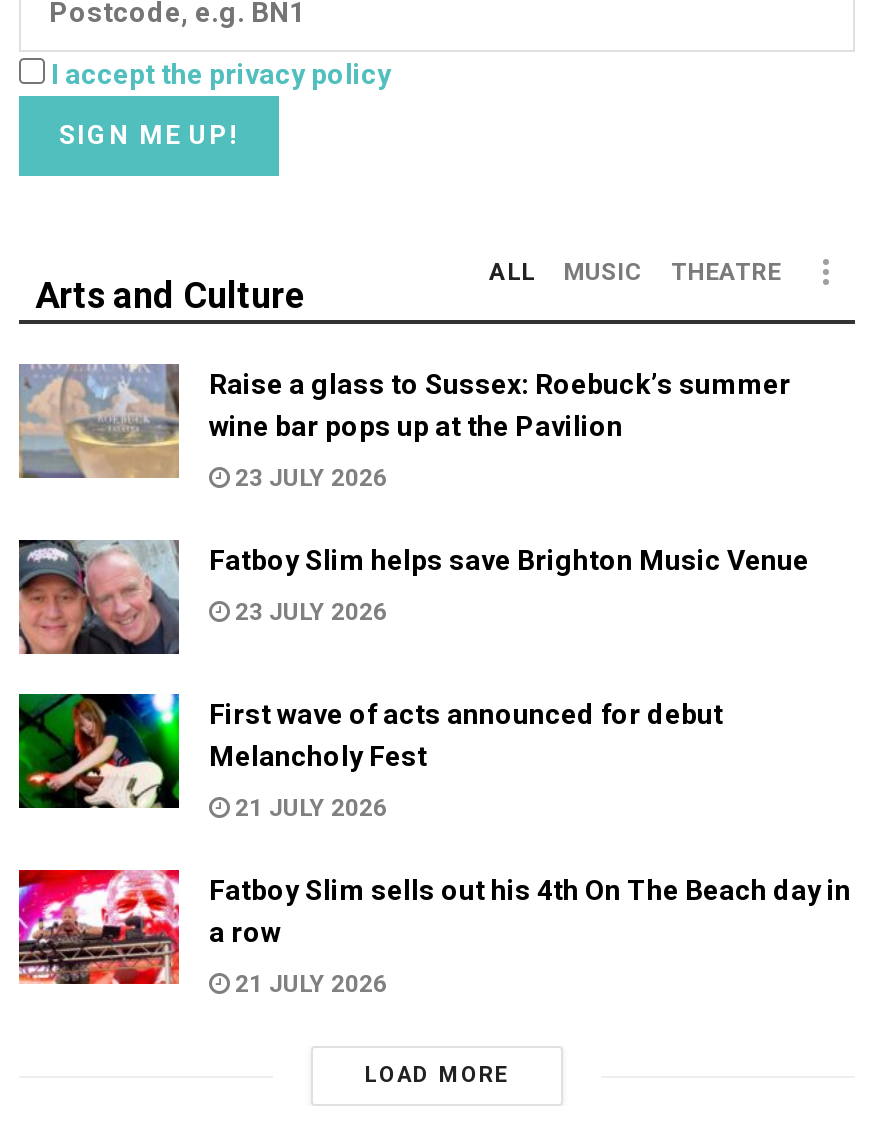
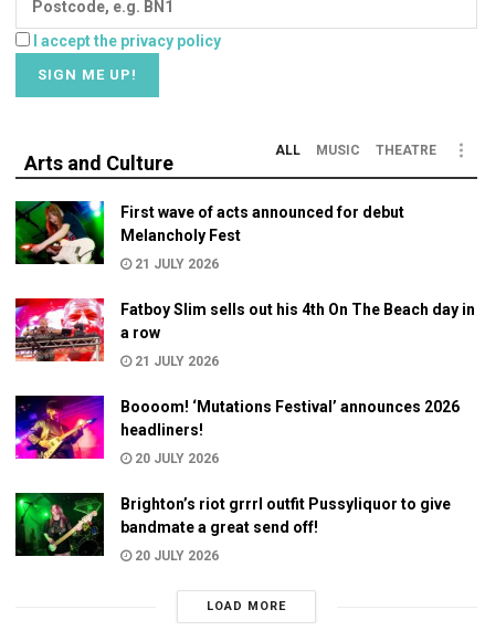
[19,362,809,626] [image] | Raise a glass to Sussex: Roebuck’s summer | wine bar pops up at the Pavilion | 23 JULY 2026 | Fatboy Slim helps save Brighton Music Venue | 23 JULY 2026 -> none
[17,538,181,654] [image] -> none
moved [15,690,851,998] -> [13,199,475,369]: [image] | First wave of acts announced for debut | Melancholy Fest | 21 JULY 2026 | Fatboy Slim sells out his 4th On The Beach day in | a row | 21 JULY 2026
none -> [14,395,460,564] [image] | Boooom! ‘Mutations Festival’ announces 2026 | headliners! | 20 JULY 2026 | Brighton’s riot grrrl outfit Pussyliquor to give | bandmate a great send off! | 20 JULY 2026
none -> [14,492,105,557] [image]

